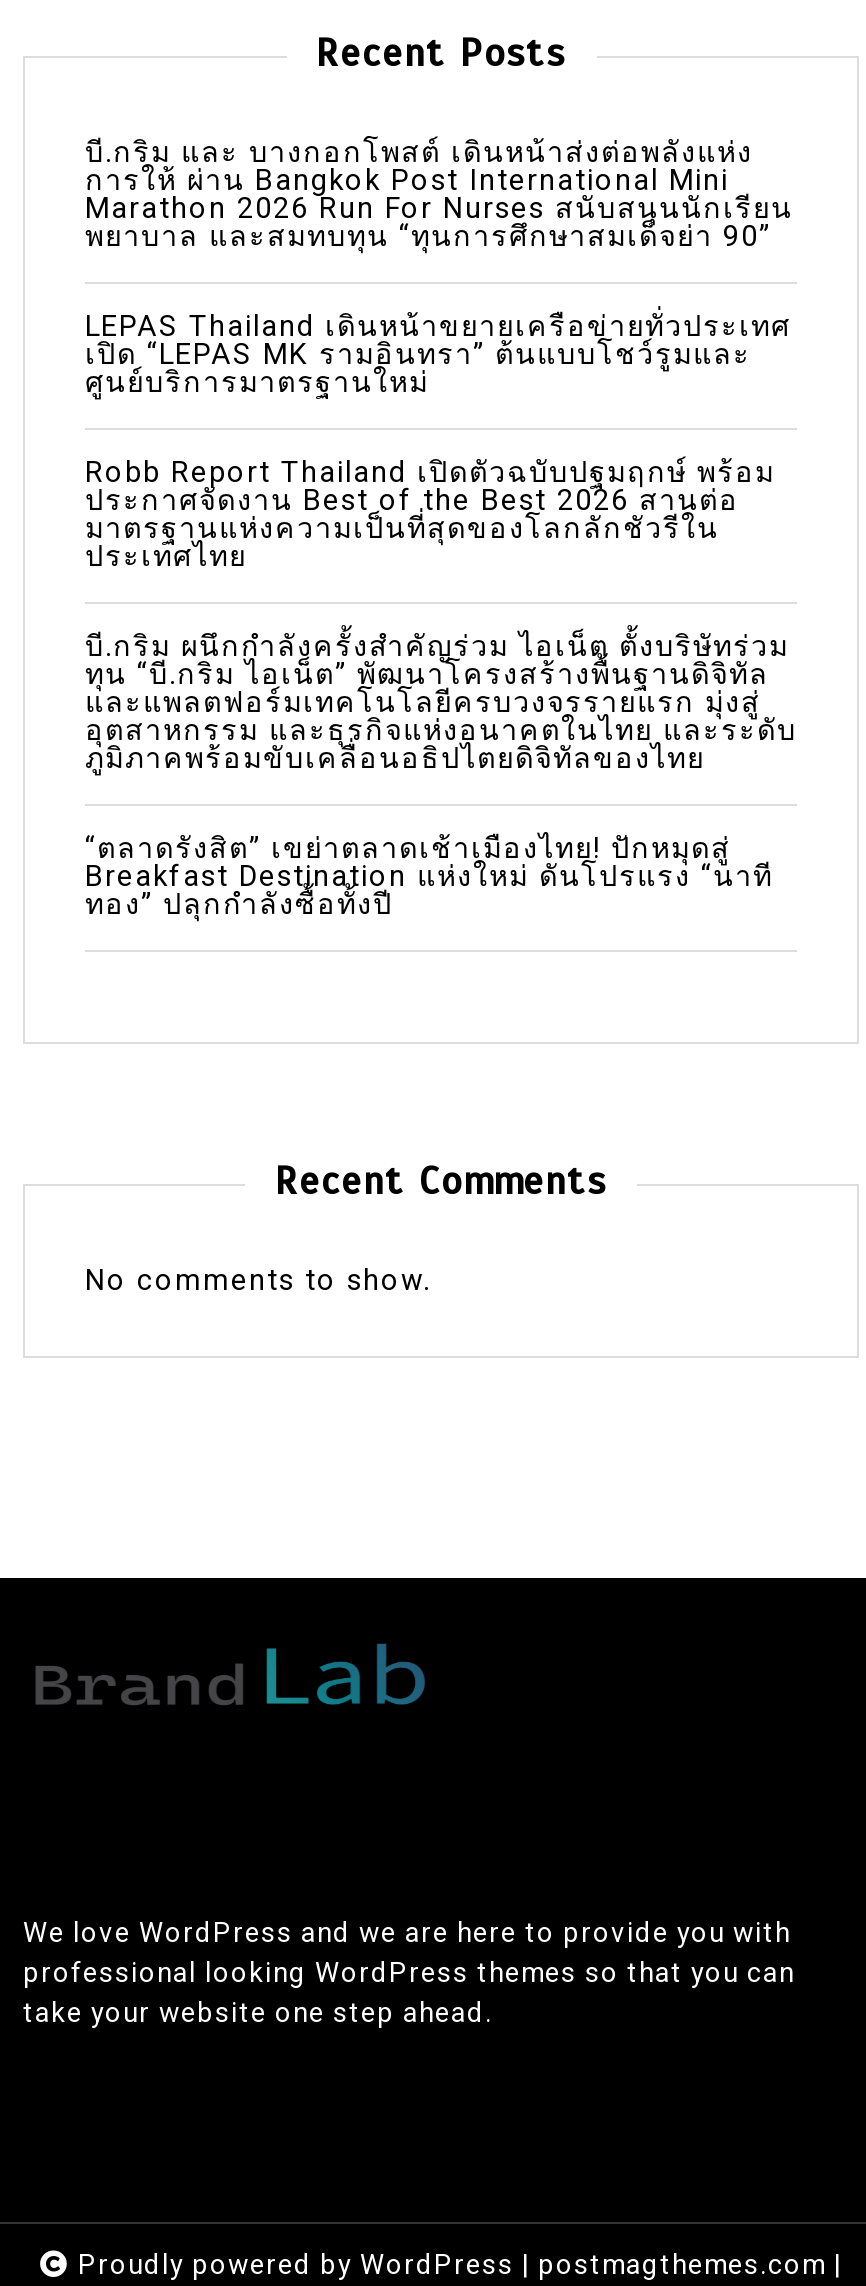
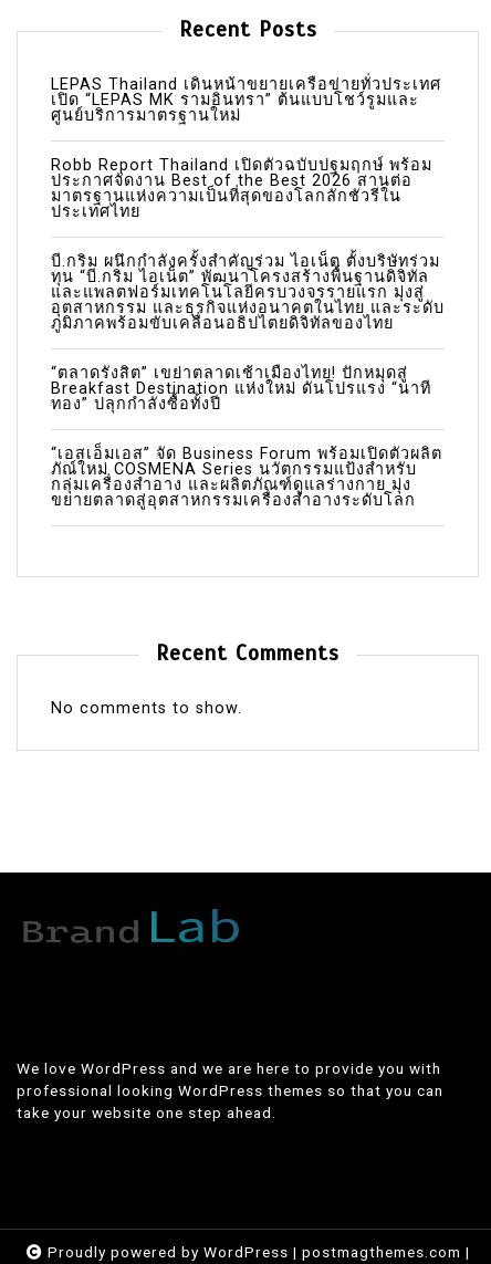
[85,136,793,254] บี.กริม และ บางกอกโพสต์ เดินหน้าส่งต่อพลังแห่ง | การให้ ผ่าน Bangkok Post International Mini | Marathon 2026 Run For Nurses สนับสนุนนักเรียน | พยาบาล และสมทบทุน “ทุนการศึกษาสมเด็จย่า 90” -> none
moved [85,310,797,922] -> [51,75,445,414]: LEPAS Thailand เดินหน้าขยายเครือข่ายทั่วประเทศ | เปิด “LEPAS MK รามอินทรา” ต้นแบบโชว์รูมและ | ศูนย์บริการมาตรฐานใหม่ | ... | Breakfast Destination แห่งใหม่ ดันโปรแรง “นาที | ทอง” ปลุกกำลังซื้อทั้งปี
none -> [51,445,442,510] “เอสเอ็มเอส” จัด Business Forum พร้อมเปิดตัวผลิต | ภัณ์ใหม่ COSMENA Series นวัตกรรมแป้งสำหรับ | กลุ่มเครื่องสำอาง และผลิตภัณฑ์ดูแลร่างกาย มุ่ง | ขยายตลาดสู่อุตสาหกรรมเครื่องสำอางระดับโลก

